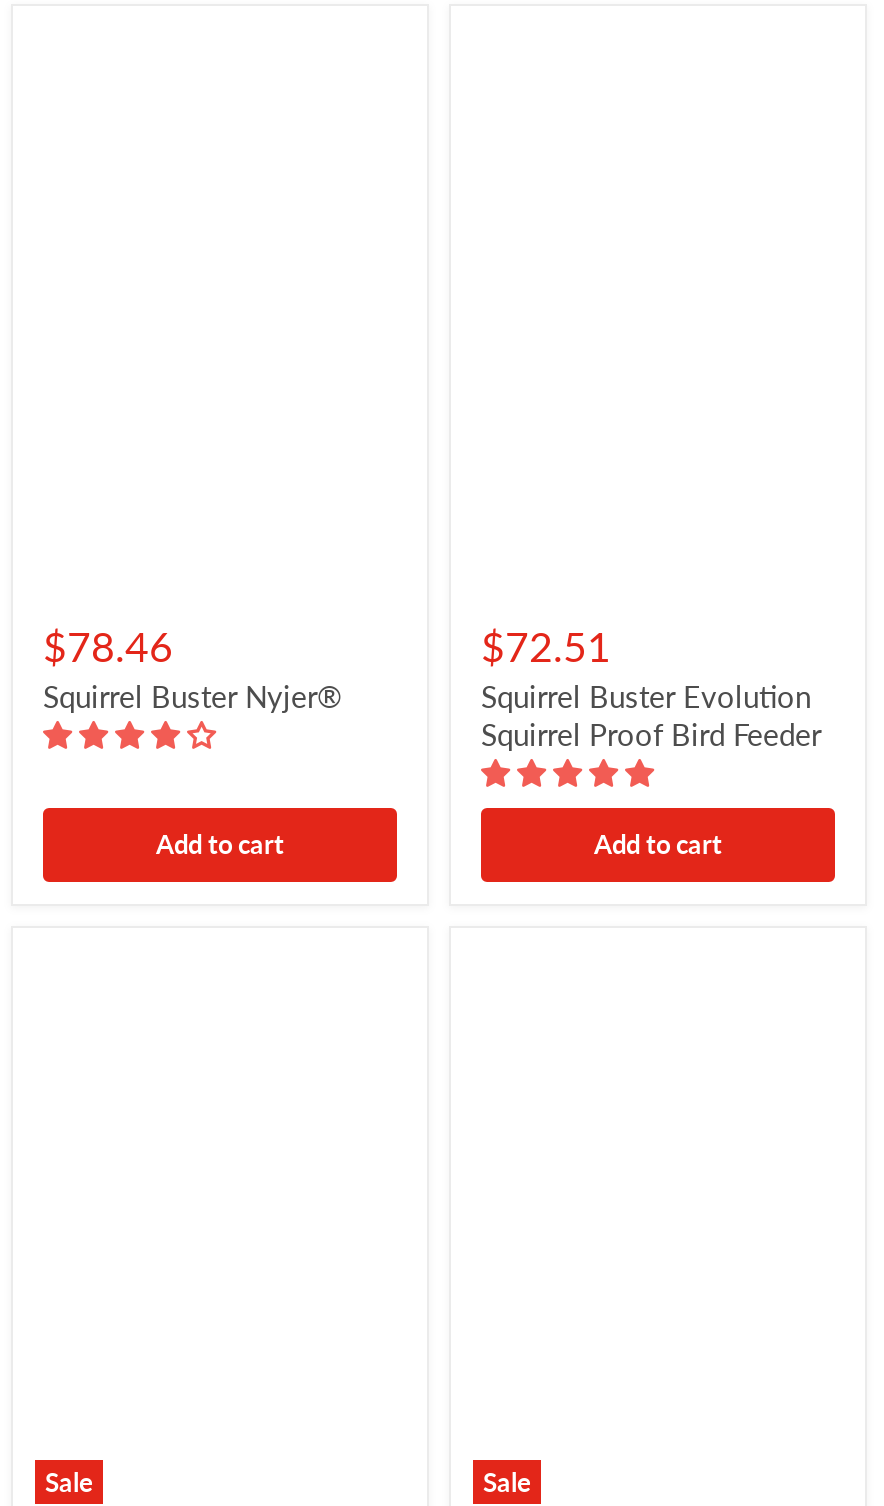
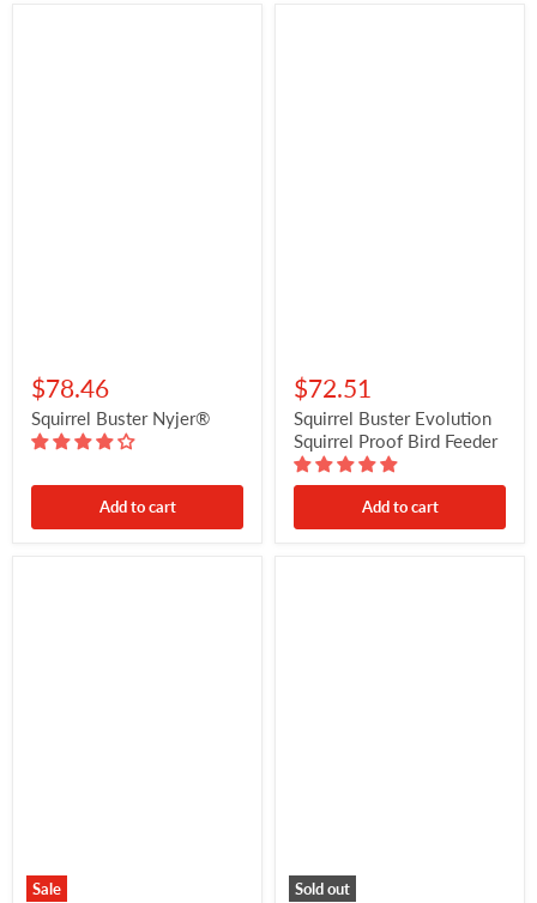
[483,1466,531,1498] Sale -> [295,879,350,898] Sold out

